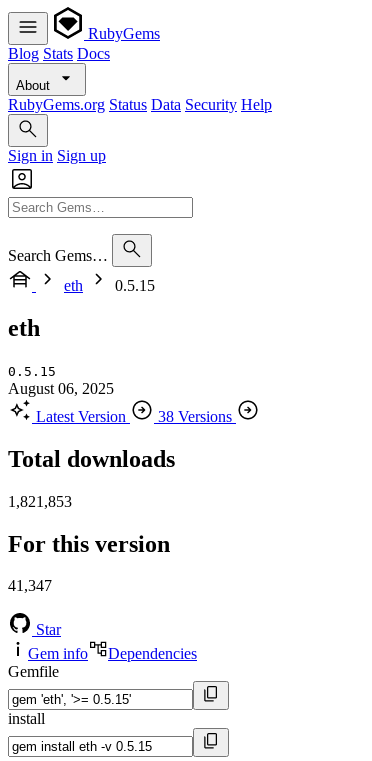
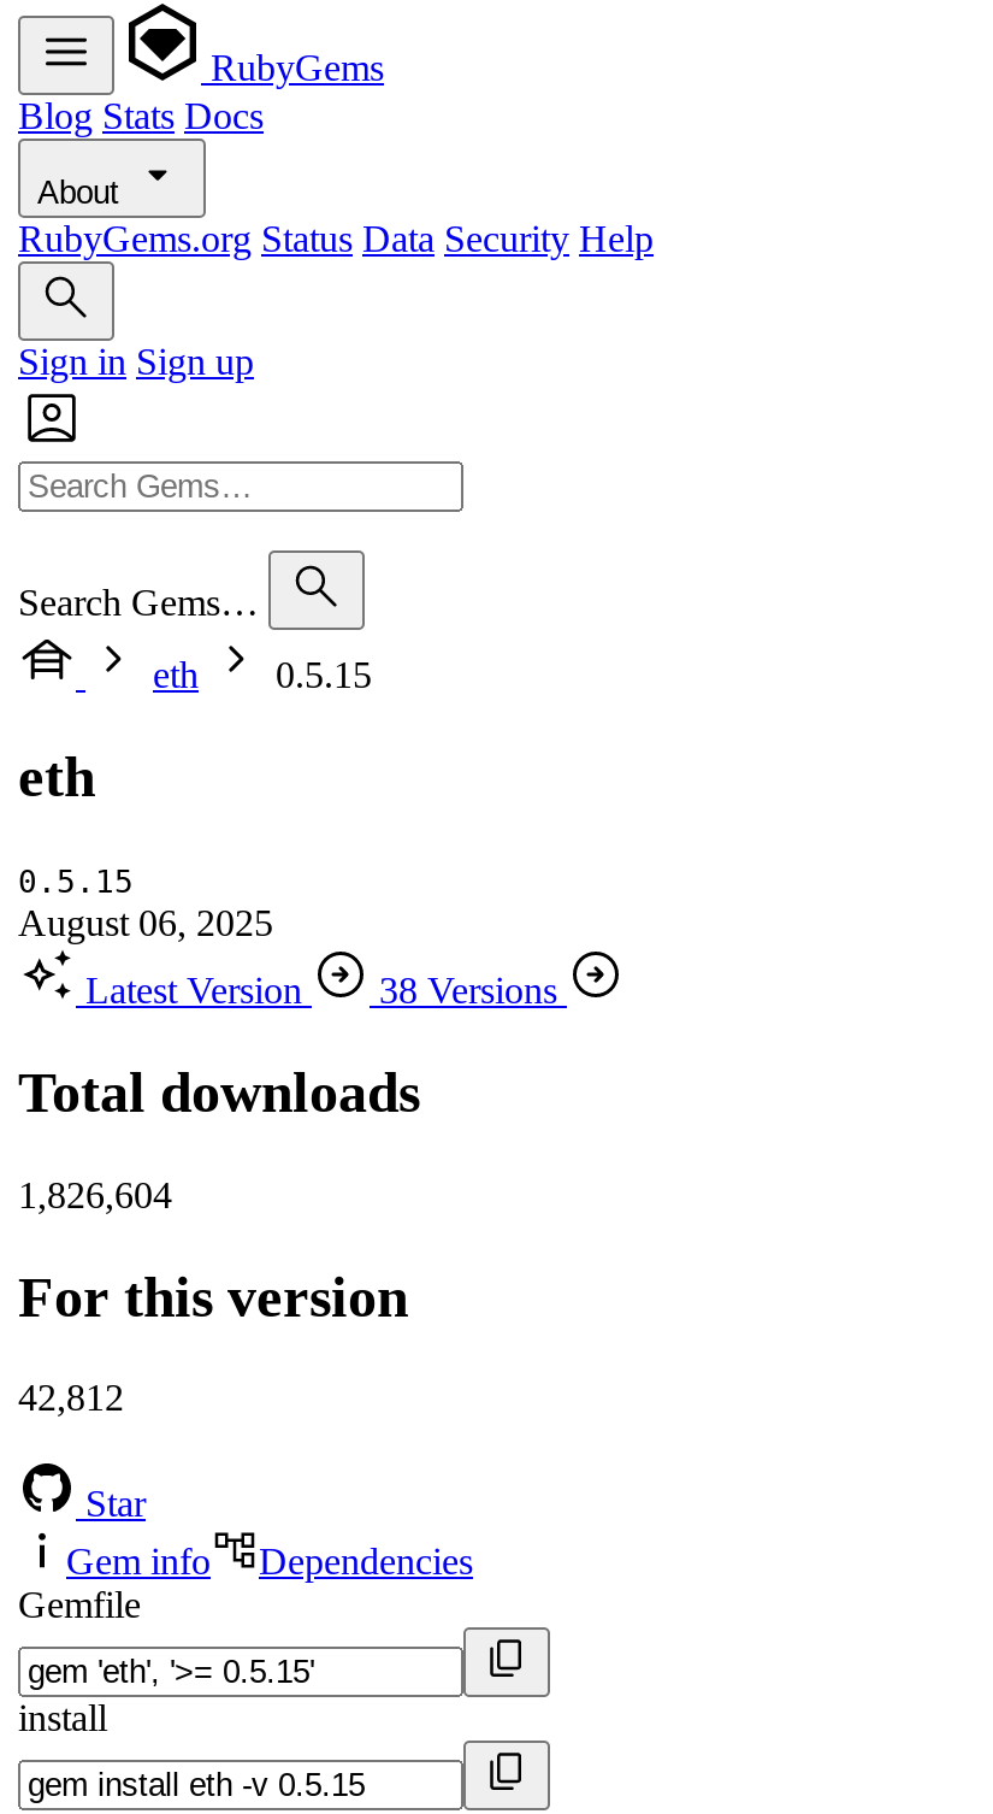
[8,493,72,510] 1,821,853 -> [18,1173,172,1214] 1,826,604
[8,577,52,594] 41,347 -> [18,1378,124,1419] 42,812

